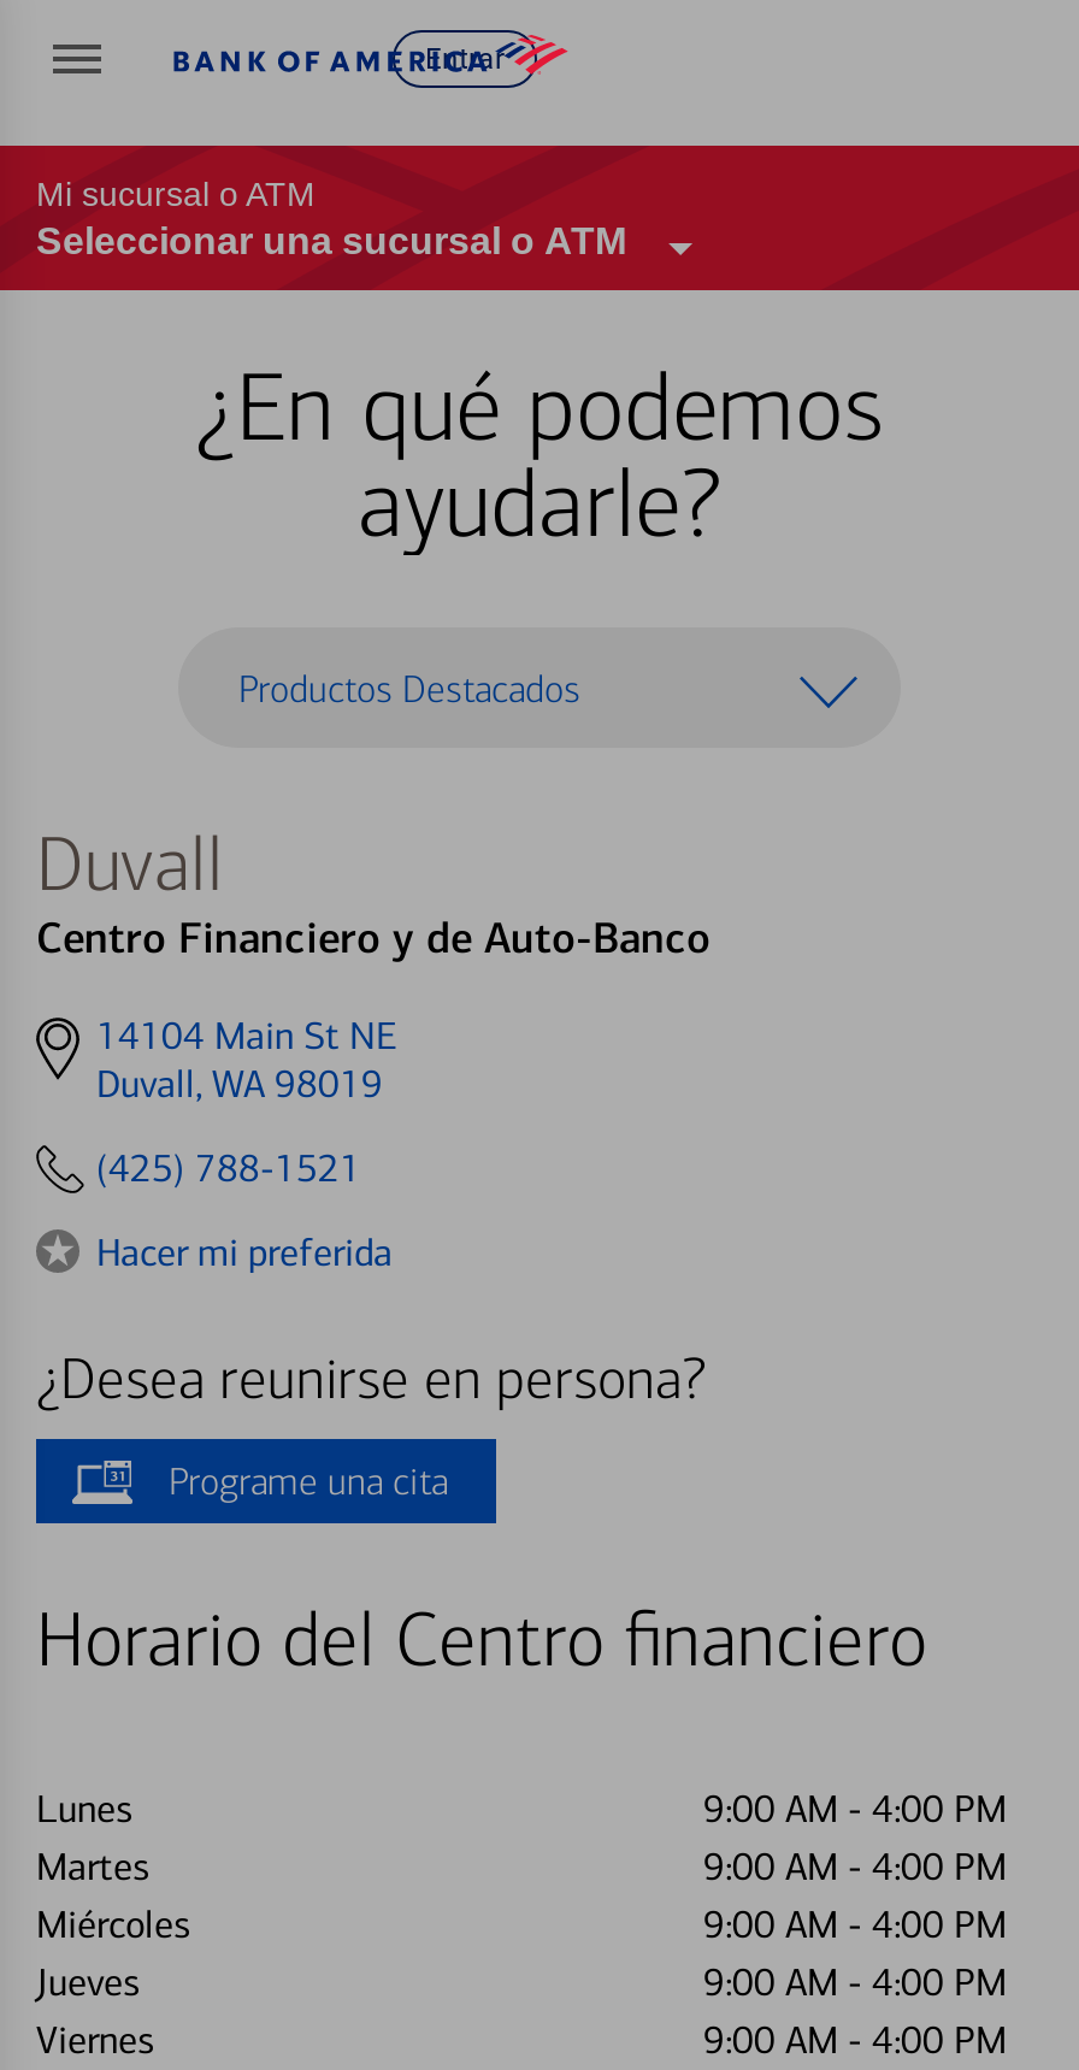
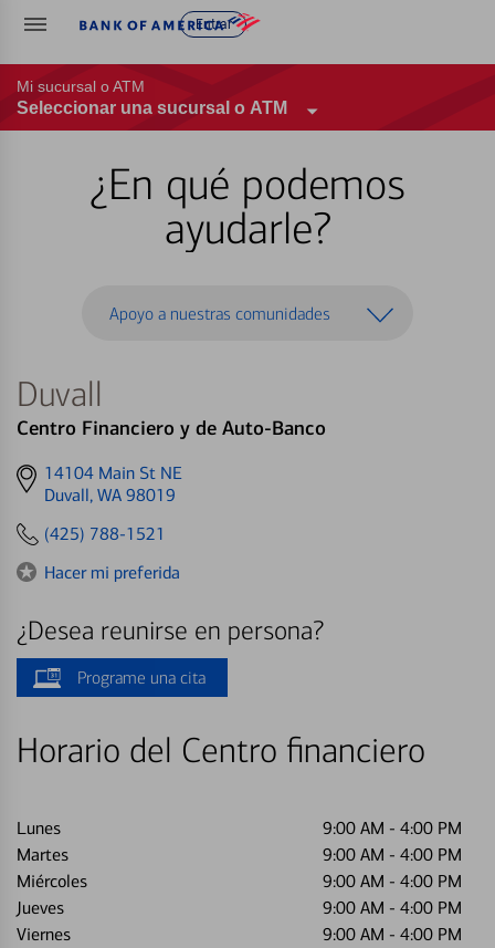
[238,665,580,710] Productos Destacados -> [109,303,330,324] Apoyo a nuestras comunidades

